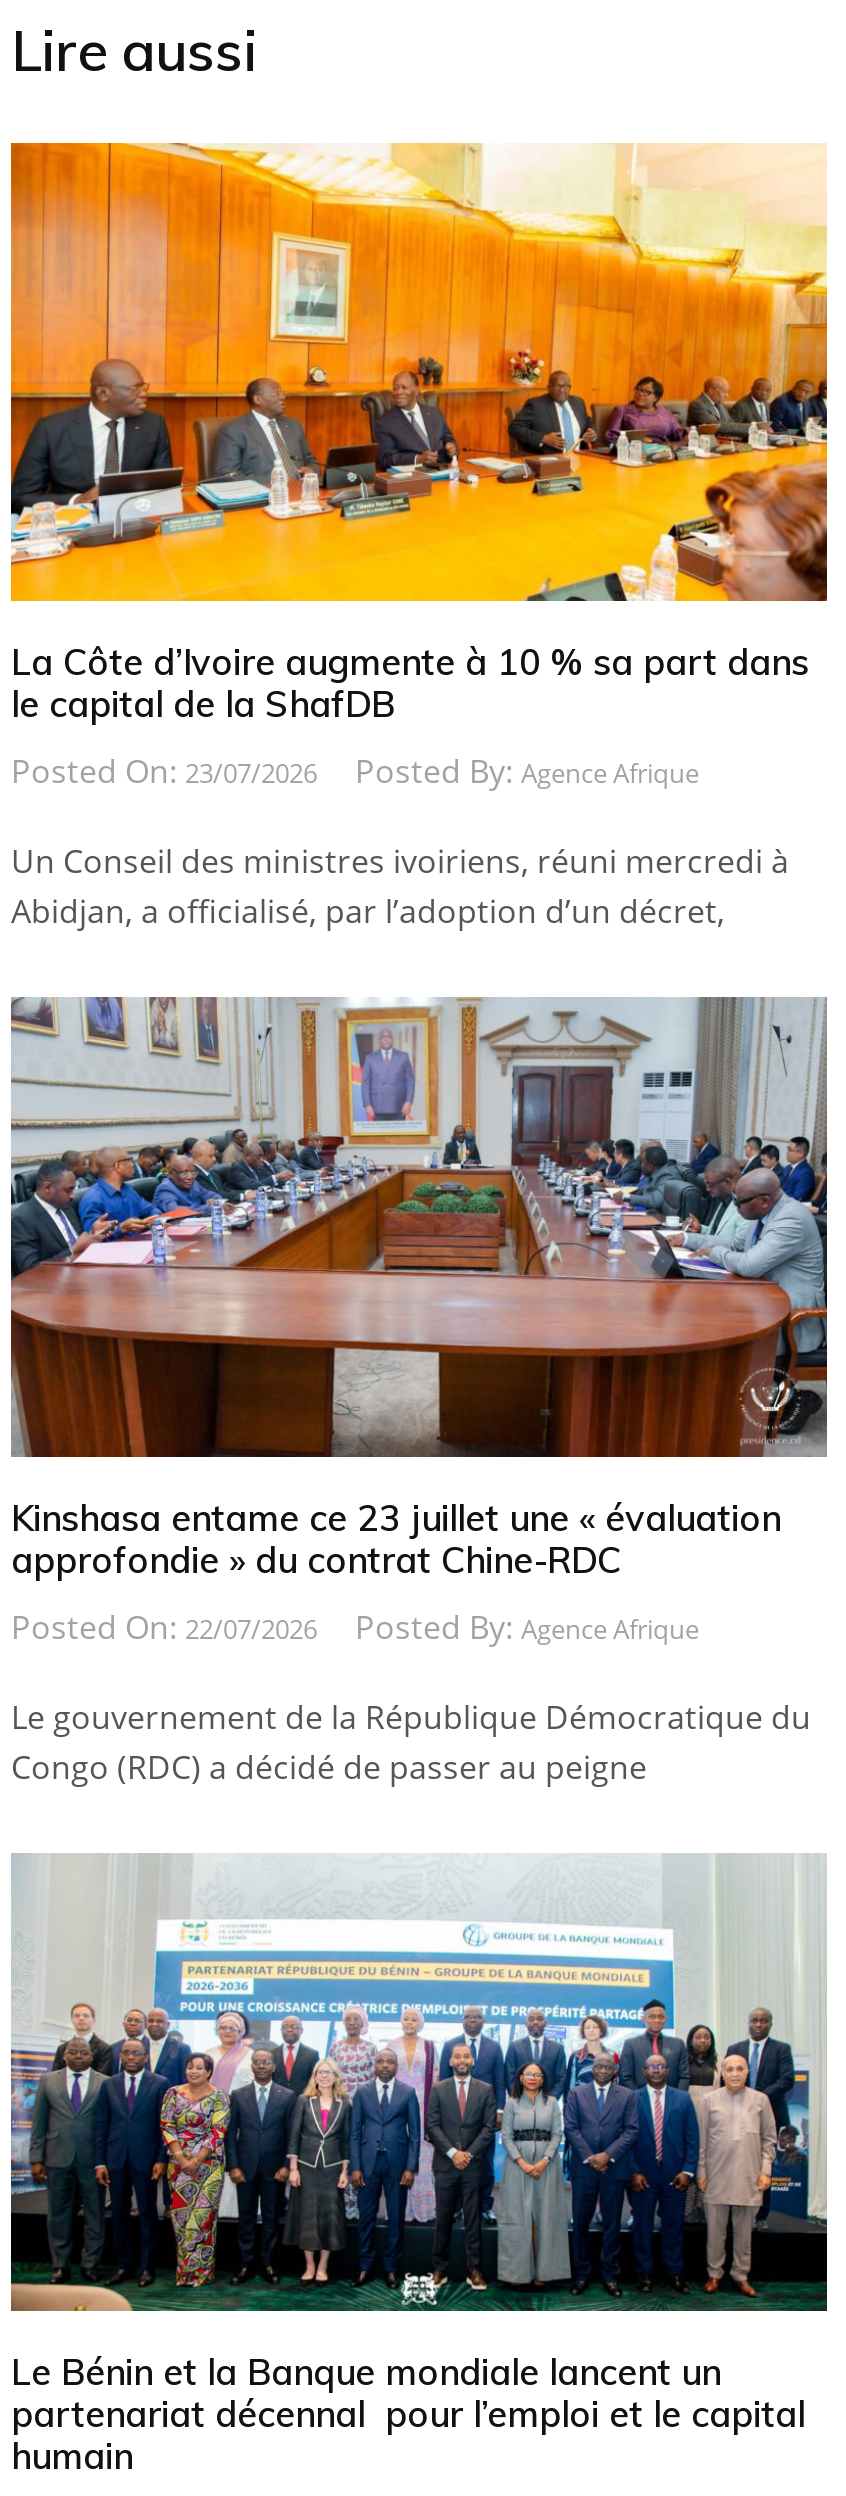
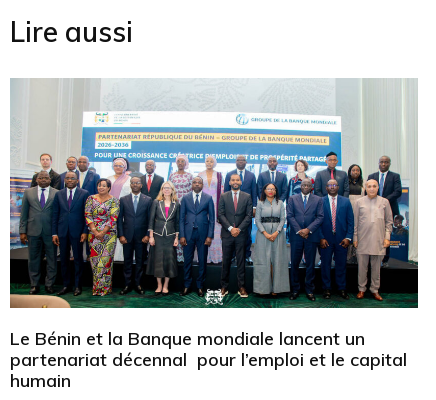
[9,140,829,933] [image] | La Côte d’Ivoire augmente à 10 % sa part dans | le capital de la ShafDB | Posted On: 23/07/2026 | Posted By: Agence Afrique | Un Conseil des ministres ivoiriens, réuni mercredi à | Abidjan, a officialisé, par l’adoption d’un décret, -> none
[9,994,829,1789] [image] | Kinshasa entame ce 23 juillet une « évaluation | approfondie » du contrat Chine-RDC | Posted On: 22/07/2026 | Posted By: Agence Afrique | Le gouvernement de la République Démocratique du | Congo (RDC) a décidé de passer au peigne -> none

